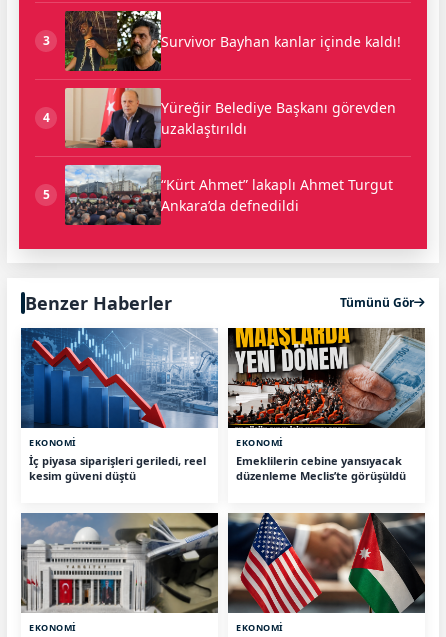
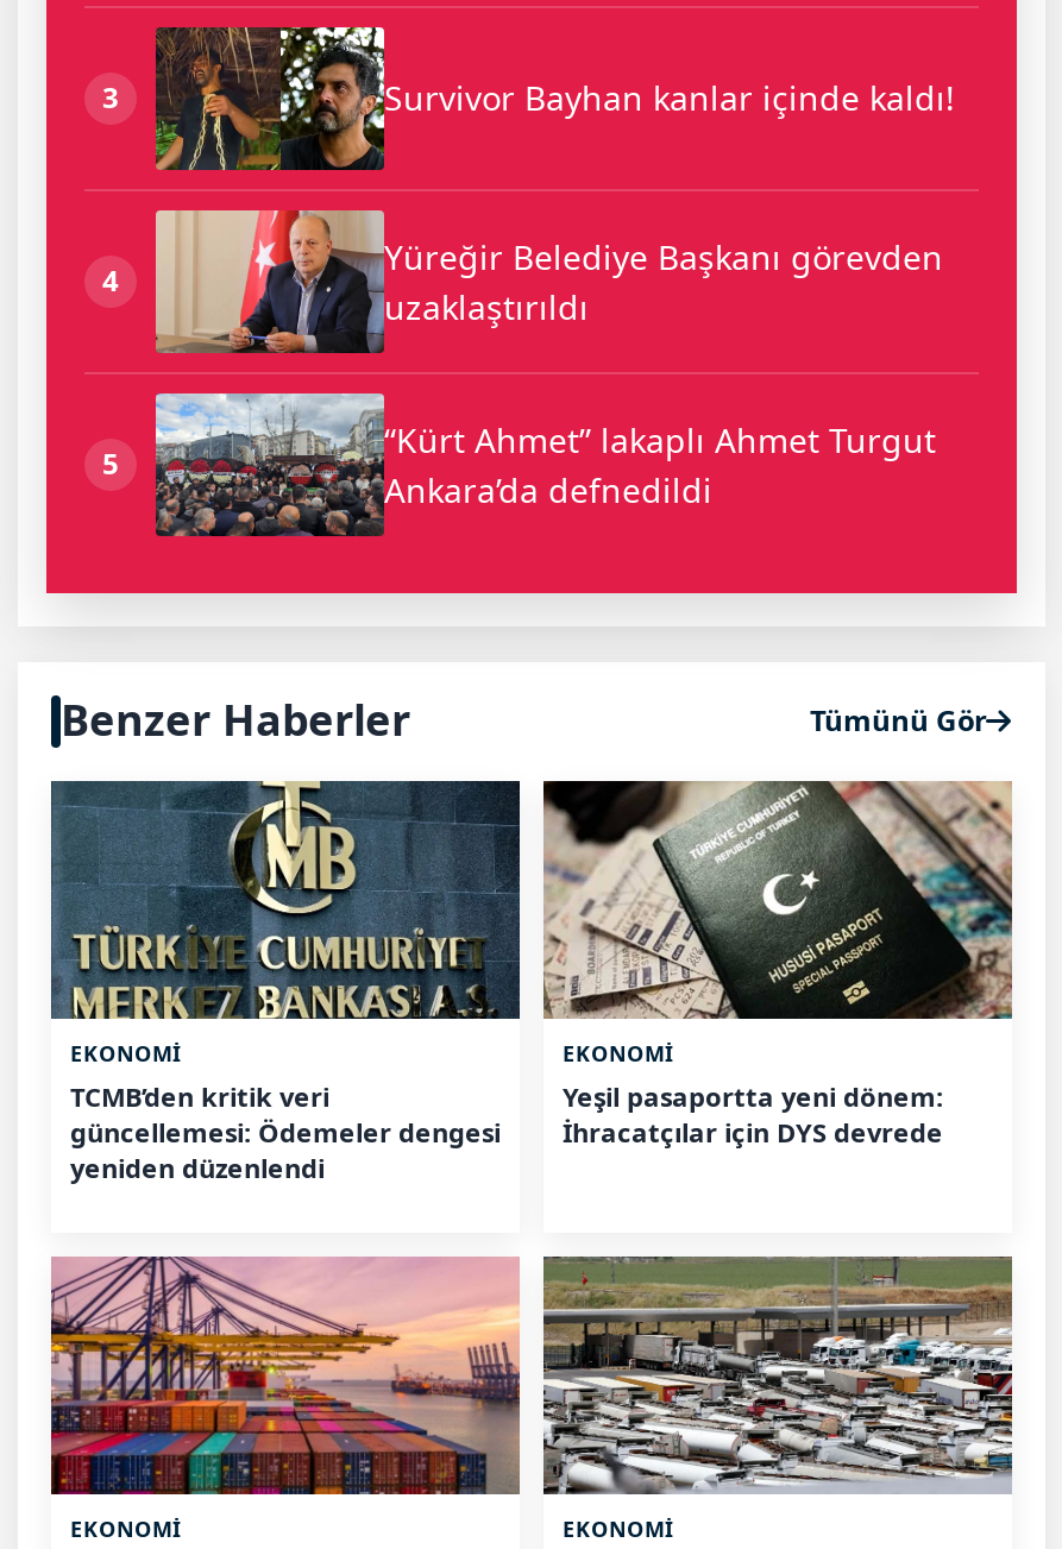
[21,327,219,483] [image] | İç piyasa siparişleri geriledi, reel | kesim güveni düştü -> [51,779,522,1184] [image] | TCMB’den kritik veri | güncellemesi: Ödemeler dengesi | yeniden düzenlendi
[228,327,426,483] [image] | Emeklilerin cebine yansıyacak | düzenleme Meclis’te görüşüldü -> [541,779,1014,1148] [image] | Yeşil pasaportta yeni dönem: | İhracatçılar için DYS devrede
[21,512,219,614] [image] -> [49,1254,520,1497] [image]
[227,513,426,613] [image] -> [541,1254,1014,1497] [image]

